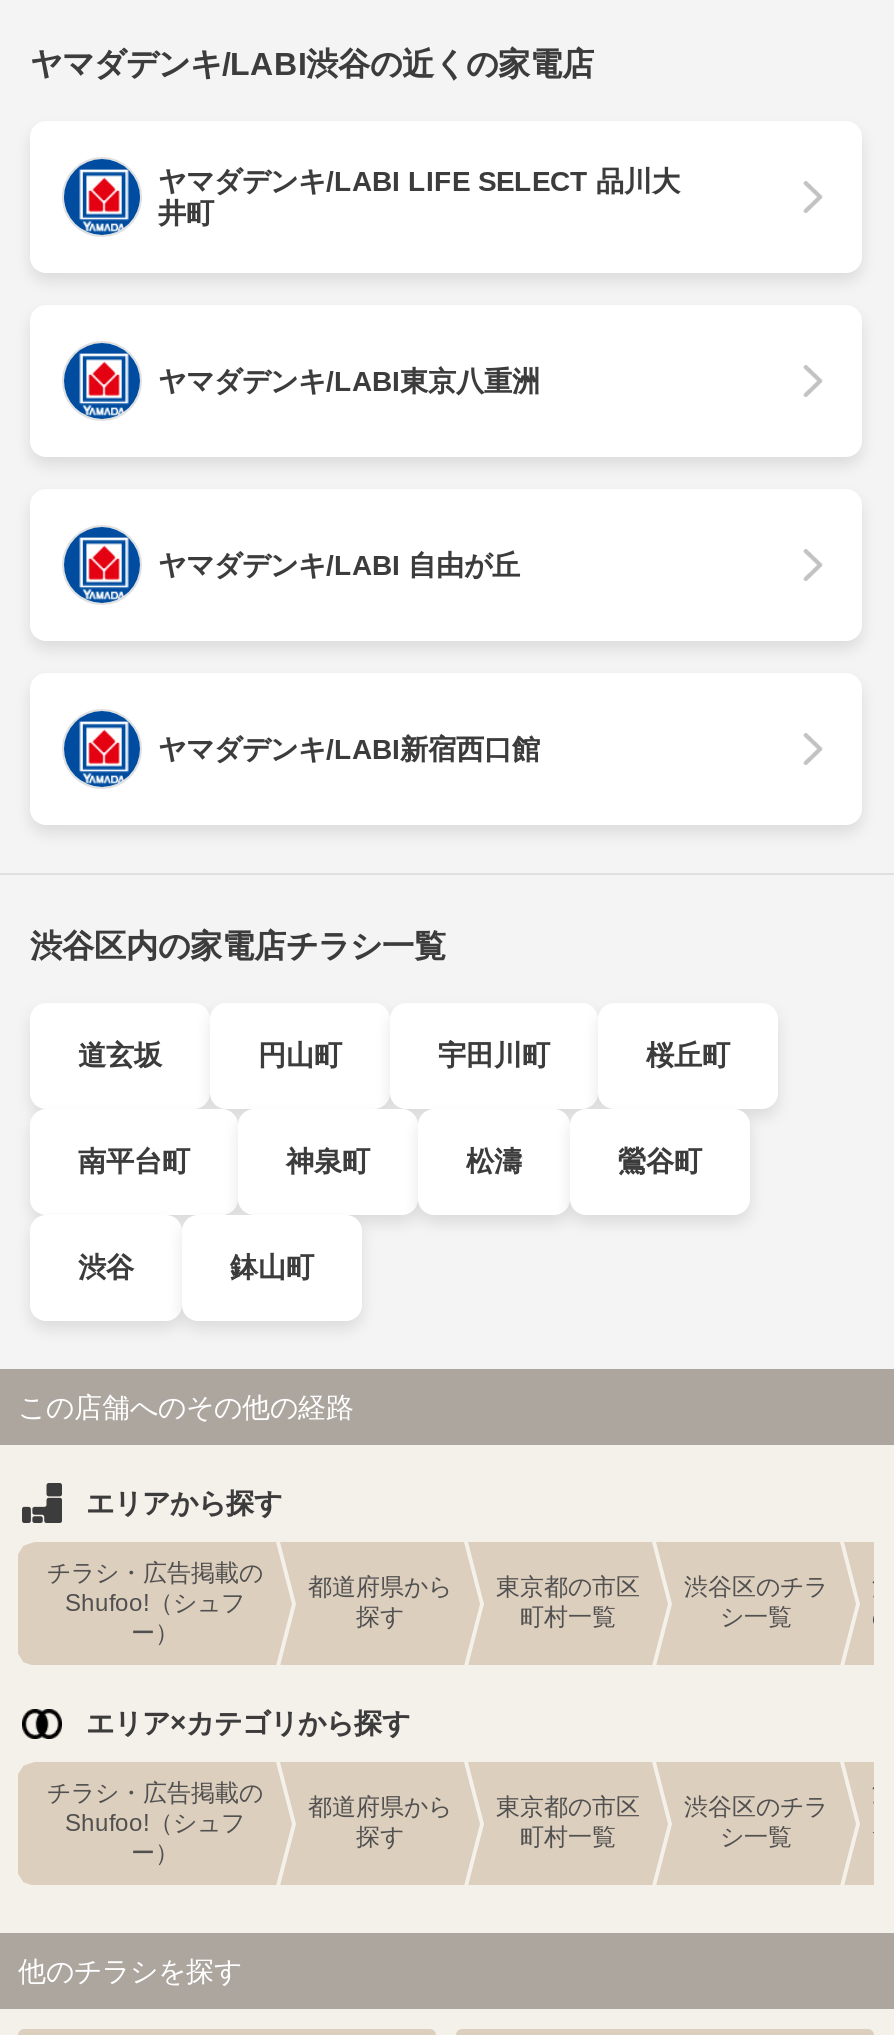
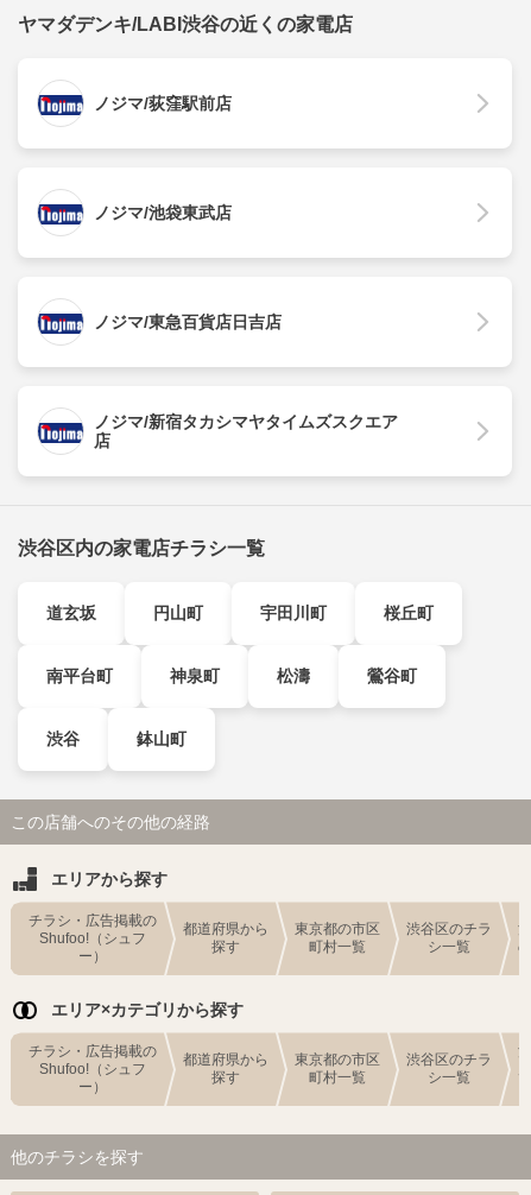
[64,157,680,237] [image] | ヤマダデンキ/LABI LIFE SELECT 品川大 | 井町 -> [38,81,232,126] [image] | ノジマ/荻窪駅前店
[64,341,540,421] [image] | ヤマダデンキ/LABI東京八重洲 -> [38,190,232,235] [image] | ノジマ/池袋東武店
[64,525,520,605] [image] | ヤマダデンキ/LABI 自由が丘 -> [38,299,282,344] [image] | ノジマ/東急百貨店日吉店
[64,709,540,789] [image] | ヤマダデンキ/LABI新宿西口館 -> [38,409,398,454] [image] | ノジマ/新宿タカシマヤタイムズスクエア | 店

